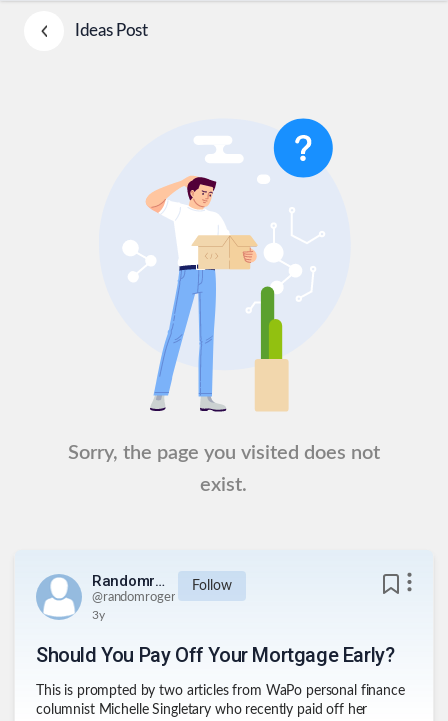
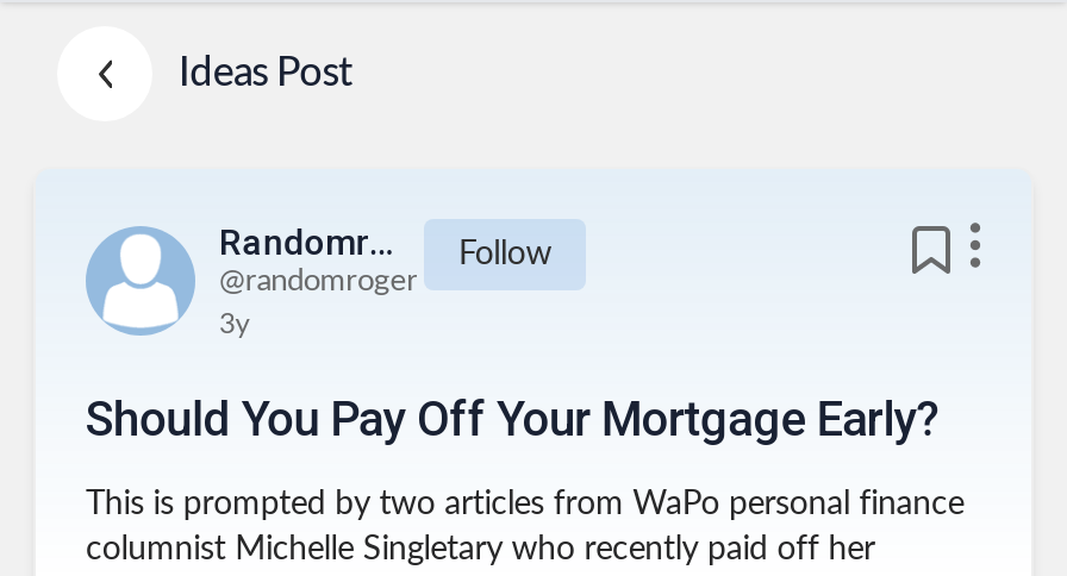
[68,118,380,495] [image] | Sorry, the page you visited does not | exist. -> none

